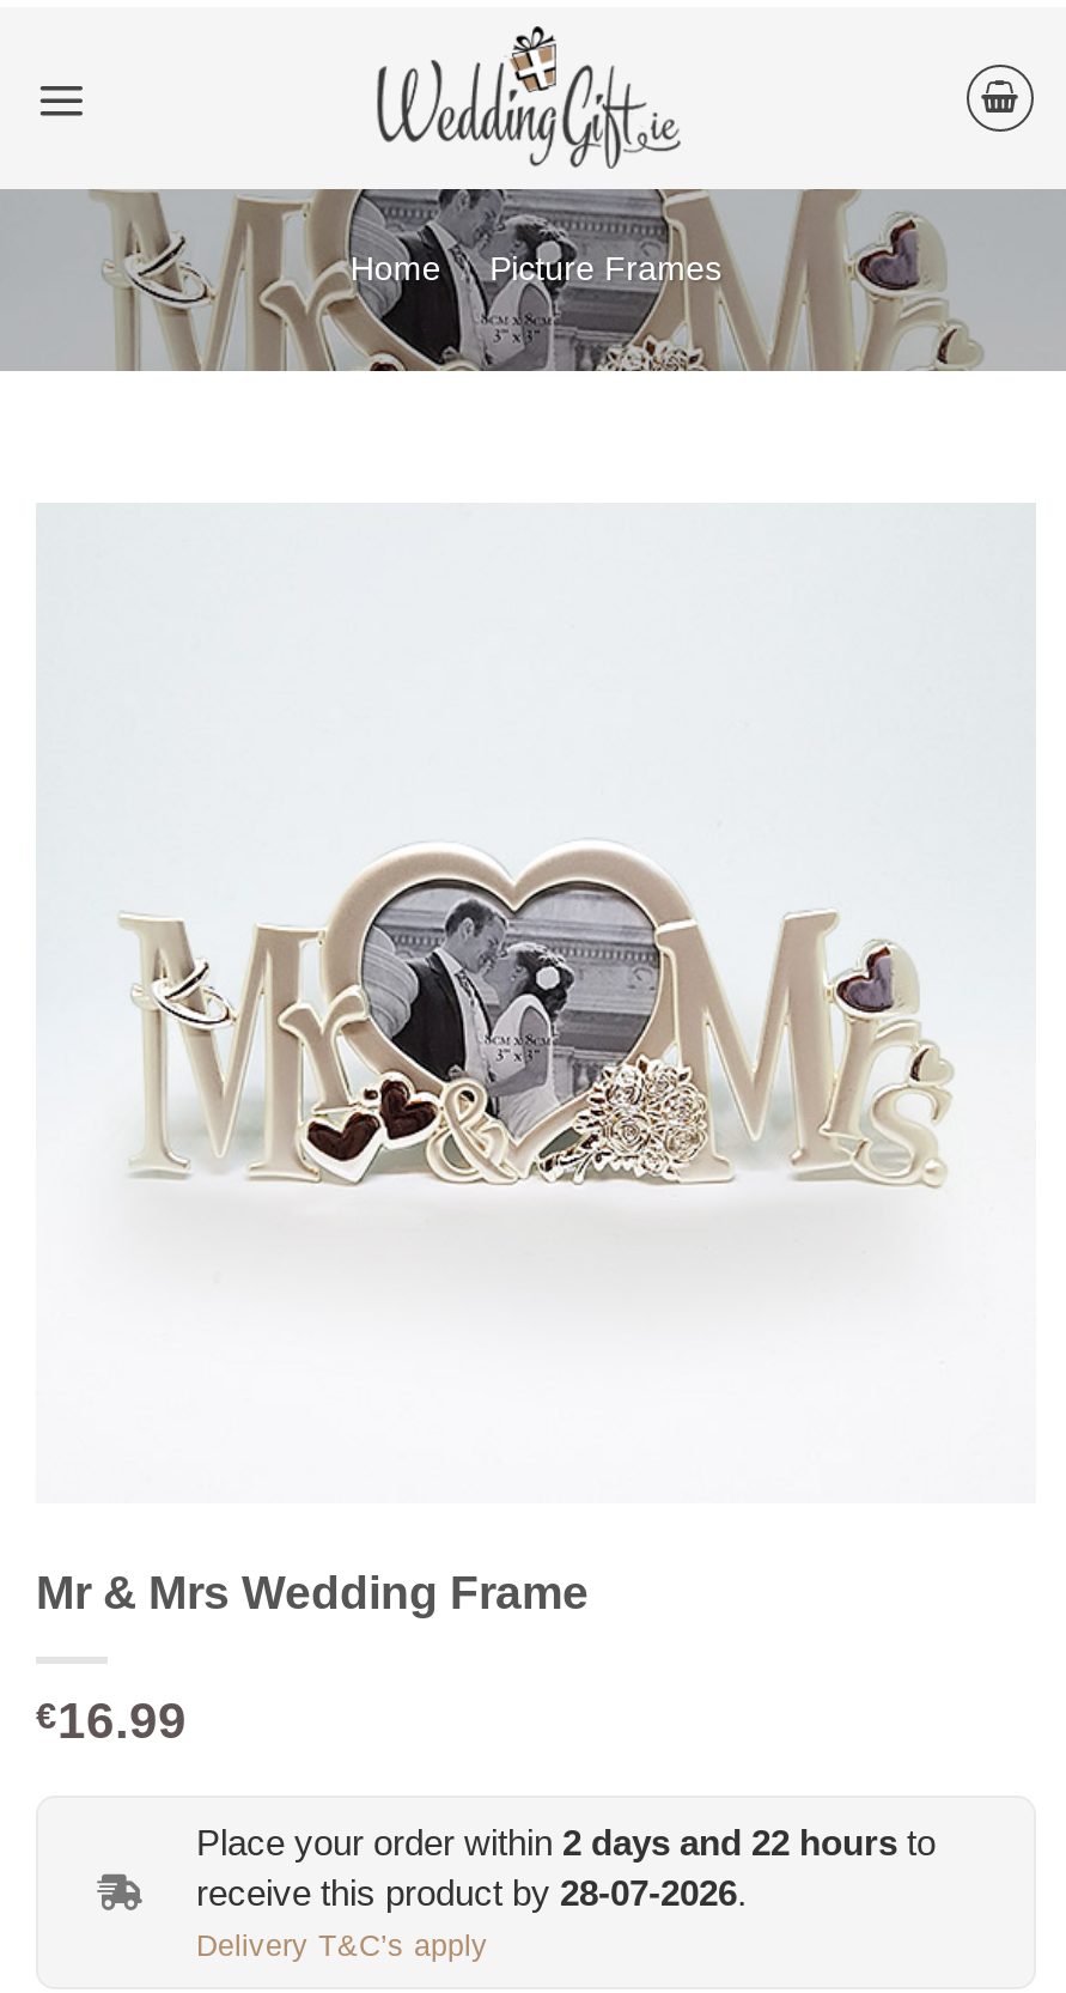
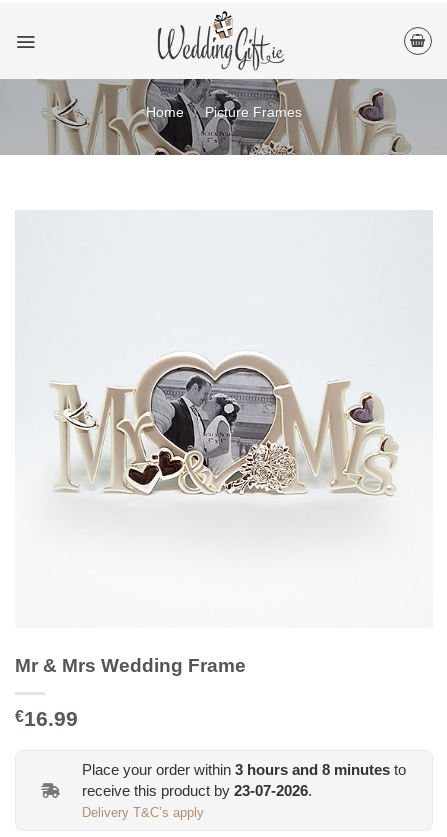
[196,1821,936,1862] Place your order within 2 days and 22 hours to -> [82,761,406,778] Place your order within 3 hours and 8 minutes to
[196,1871,747,1912] receive this product by 28-07-2026. -> [82,782,312,799] receive this product by 23-07-2026.

